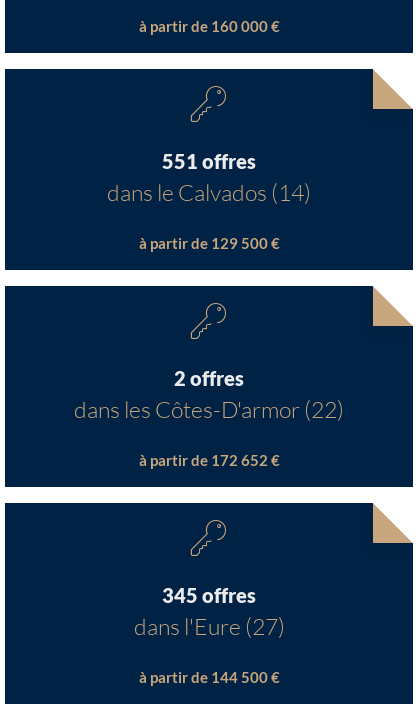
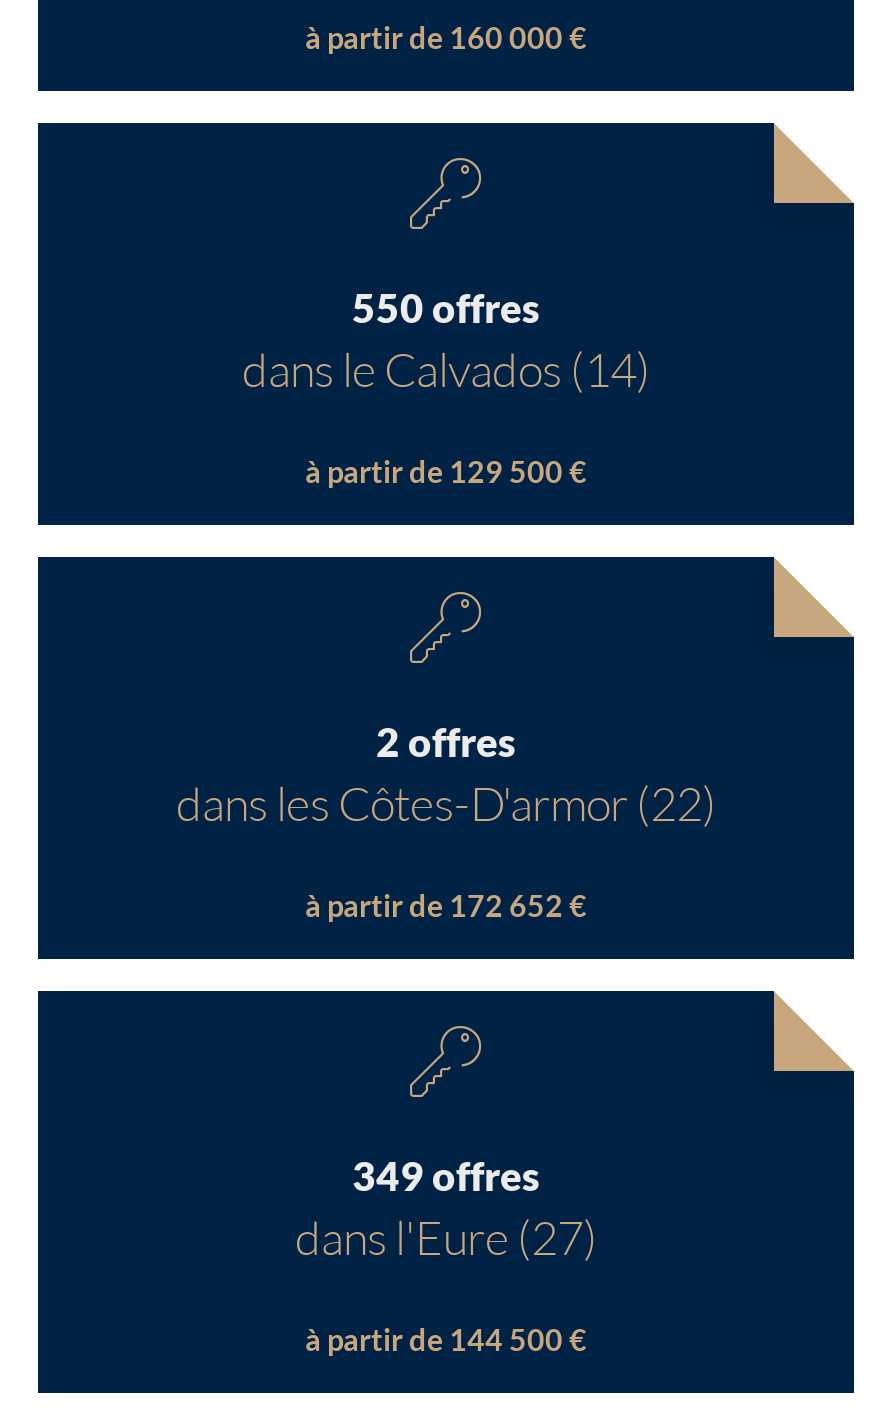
[162,148,256,172] 551 offres -> [352,282,540,330] 550 offres
[162,582,256,606] 345 offres -> [352,1150,540,1198] 349 offres

